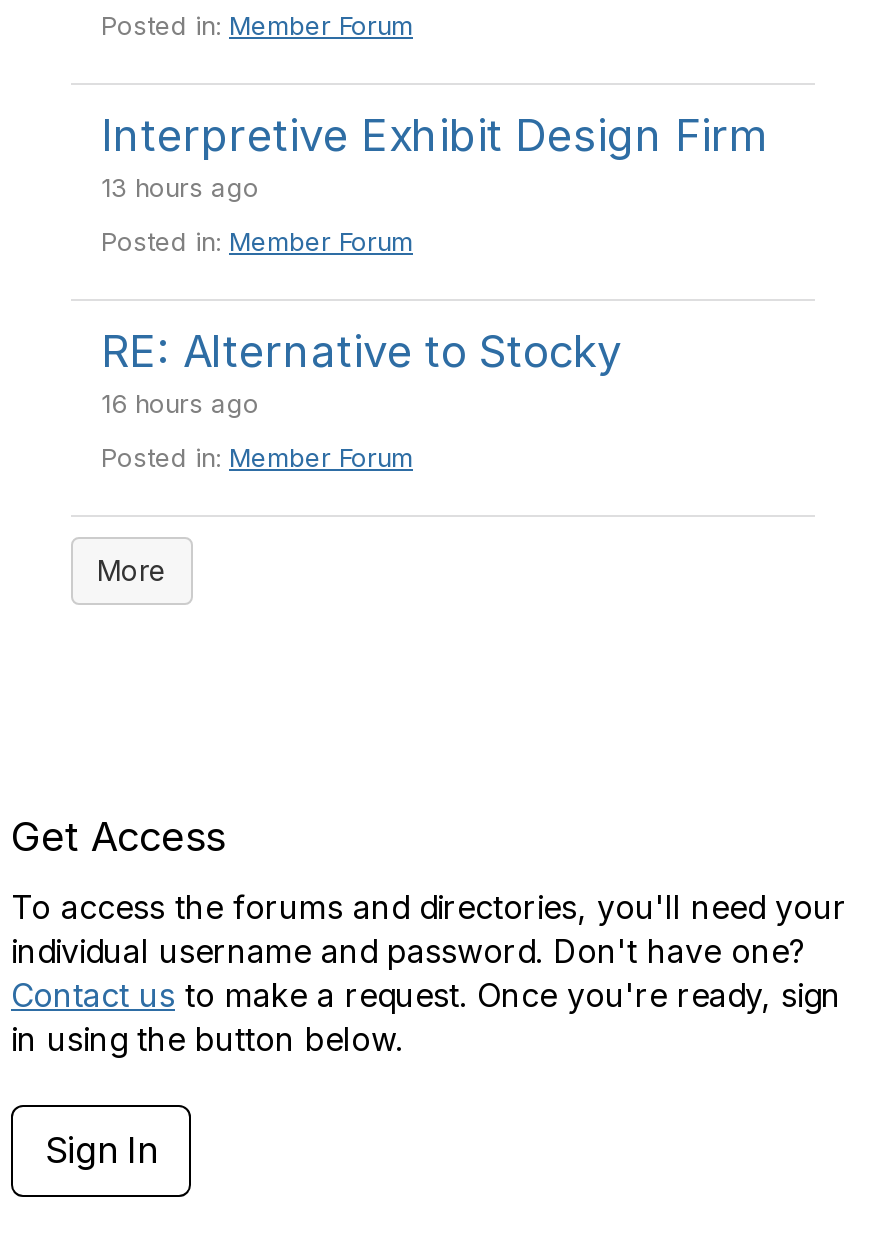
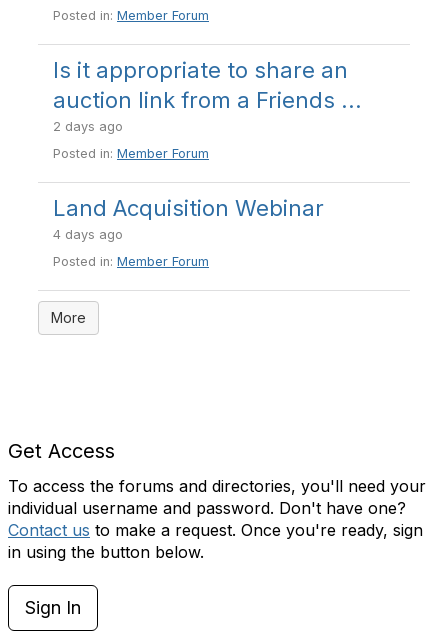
[101,109,769,203] Interpretive Exhibit Design Firm | 13 hours ago -> [53,57,362,134] Is it appropriate to share an | auction link from a Friends ... | 2 days ago
[101,325,621,419] RE: Alternative to Stocky | 16 hours ago -> [53,195,324,242] Land Acquisition Webinar | 4 days ago

